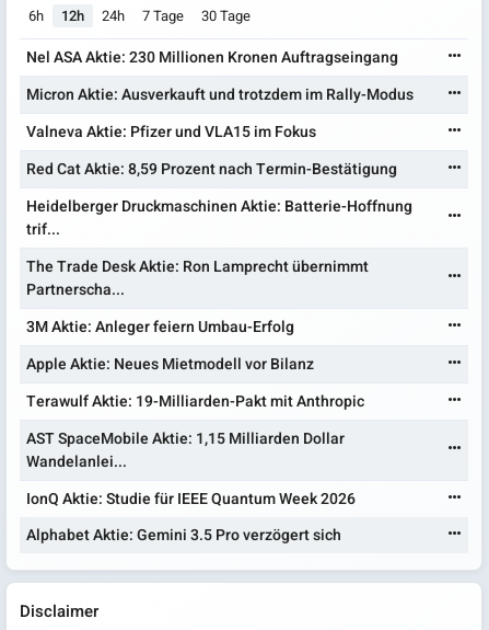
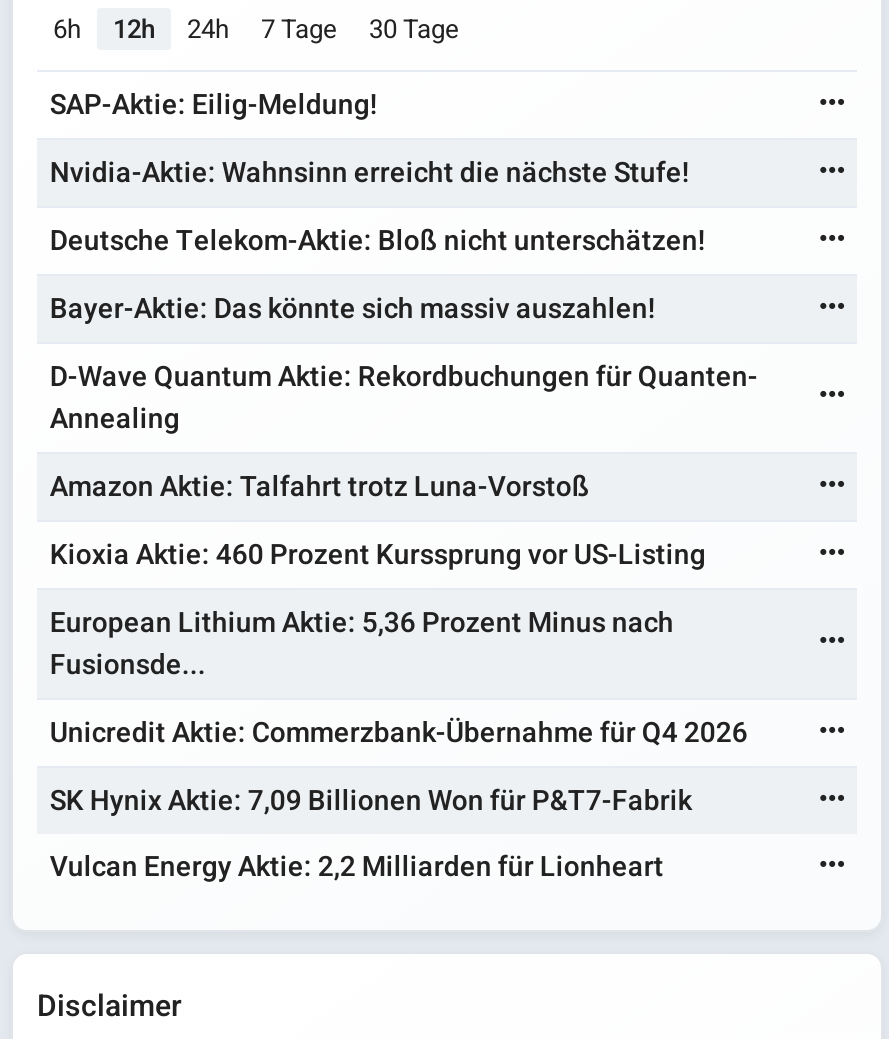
[27,46,414,547] Nel ASA Aktie: 230 Millionen Kronen Auftragseingang | Micron Aktie: Ausverkauft und trotzdem im Rally-Modus | Valneva Aktie: Pfizer und VLA15 im Fokus | Red Cat Aktie: 8,59 Prozent nach Termin-Bestätigung | Heidelberger Druckmaschinen Aktie: Batterie-Hoffnung | trif... | The Trade Desk Aktie: Ron Lamprecht übernimmt | Partnerscha... | 3M Aktie: Anleger feiern Umbau-Erfolg | Apple Aktie: Neues Mietmodell vor Bilanz | Terawulf Aktie: 19-Milliarden-Pakt mit Anthropic | AST SpaceMobile Aktie: 1,15 Milliarden Dollar | Wandelanlei... | IonQ Aktie: Studie für IEEE Quantum Week 2026 | Alphabet Aktie: Gemini 3.5 Pro verzögert sich -> [50,84,758,888] SAP-Aktie: Eilig-Meldung! | Nvidia-Aktie: Wahnsinn erreicht die nächste Stufe! | Deutsche Telekom-Aktie: Bloß nicht unterschätzen! | Bayer-Aktie: Das könnte sich massiv auszahlen! | D-Wave Quantum Aktie: Rekordbuchungen für Quanten- | Annealing | Amazon Aktie: Talfahrt trotz Luna-Vorstoß | Kioxia Aktie: 460 Prozent Kurssprung vor US-Listing | European Lithium Aktie: 5,36 Prozent Minus nach | Fusionsde... | Unicredit Aktie: Commerzbank-Übernahme für Q4 2026 | SK Hynix Aktie: 7,09 Billionen Won für P&T7-Fabrik | Vulcan Energy Aktie: 2,2 Milliarden für Lionheart

